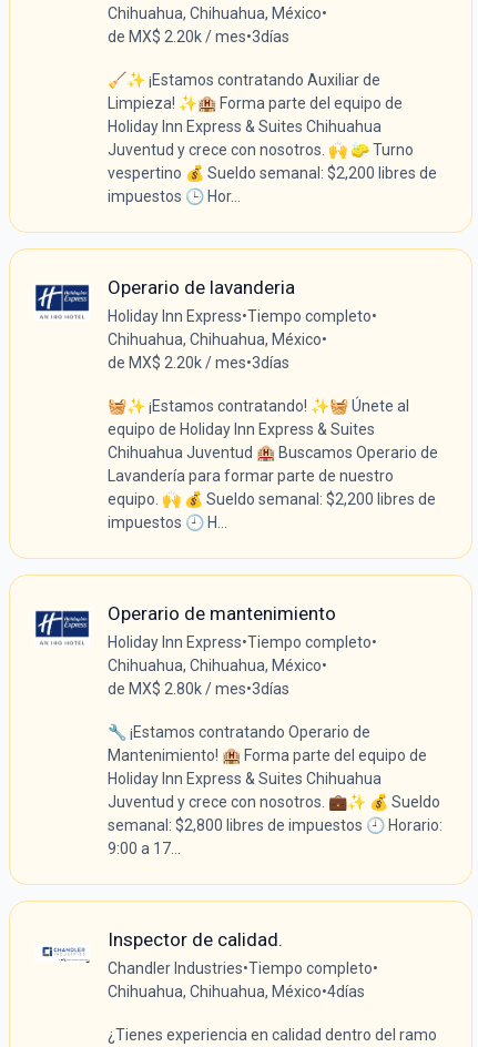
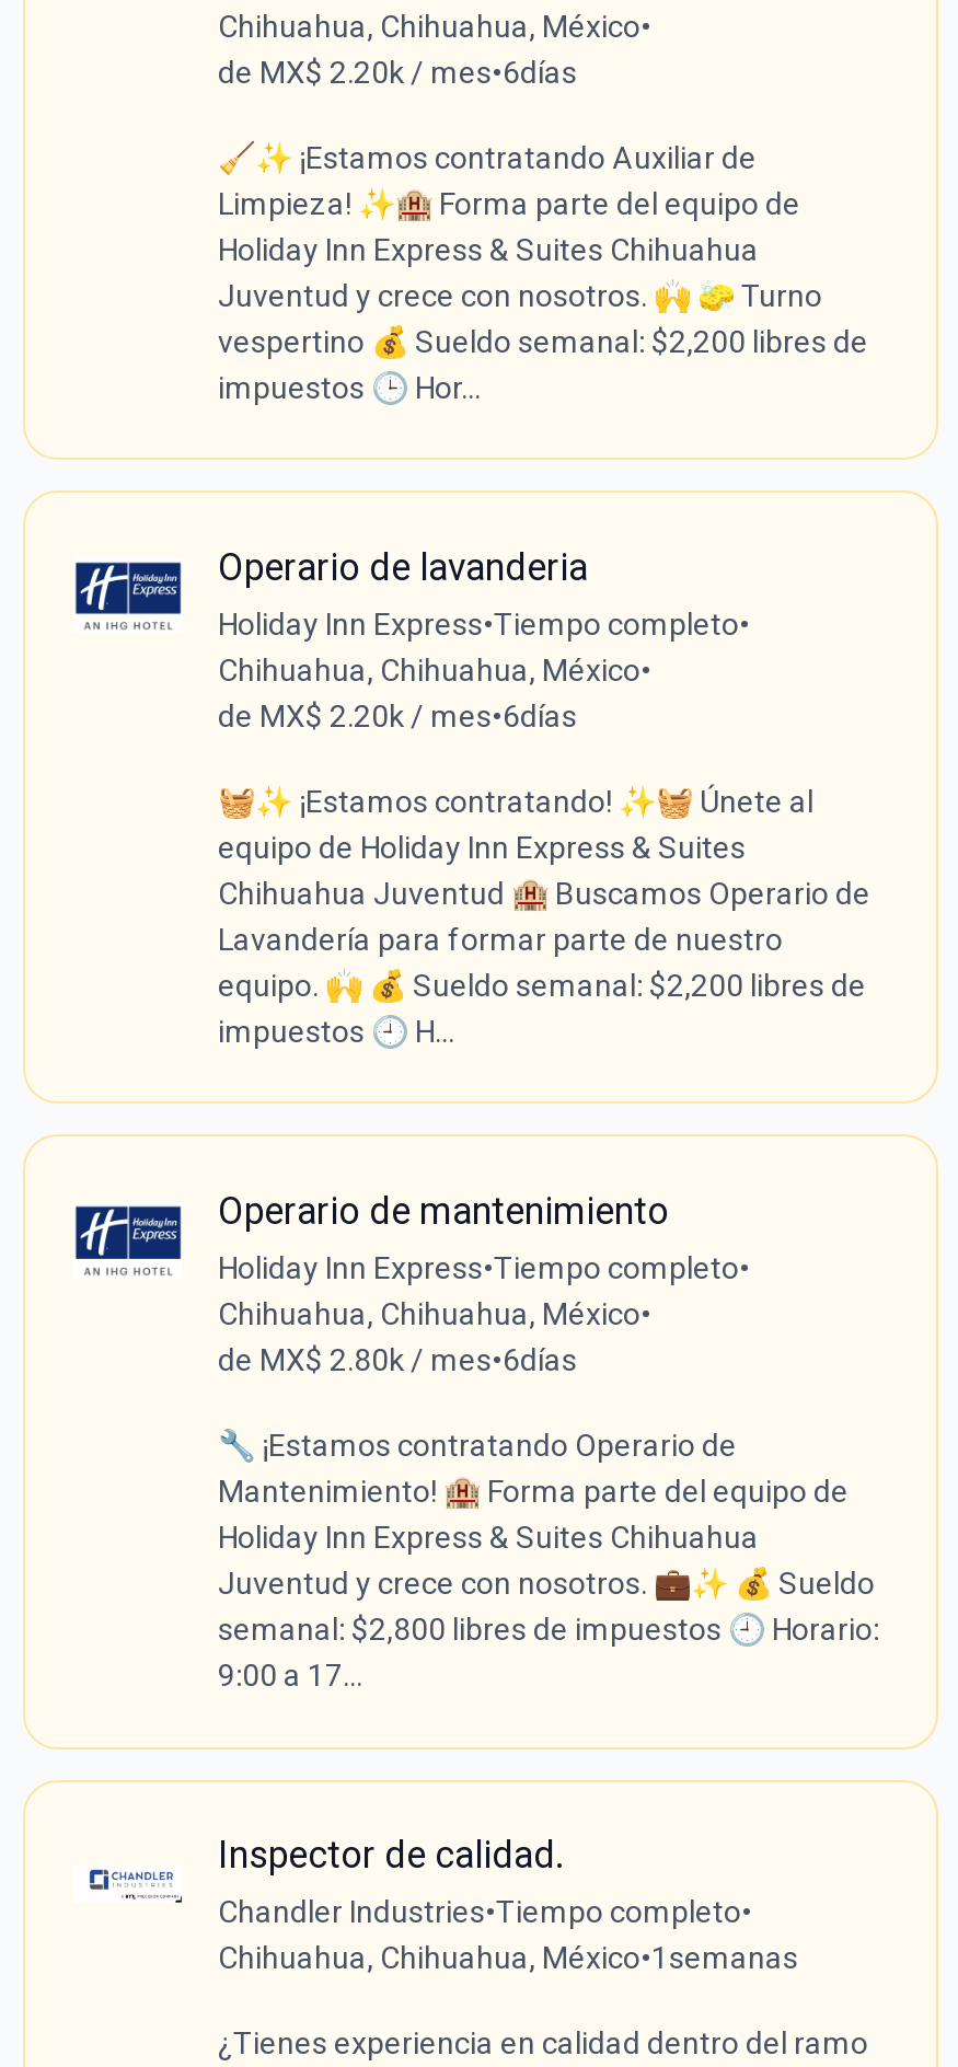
[108,27,289,45] de MX$ 2.20k / mes•3días -> [218,54,577,89] de MX$ 2.20k / mes•6días
[108,353,289,371] de MX$ 2.20k / mes•3días -> [218,698,577,733] de MX$ 2.20k / mes•6días
[108,680,289,698] de MX$ 2.80k / mes•3días -> [218,1342,577,1377] de MX$ 2.80k / mes•6días
[108,983,365,1001] Chihuahua, Chihuahua, México•4días -> [218,1940,798,1975] Chihuahua, Chihuahua, México•1semanas

